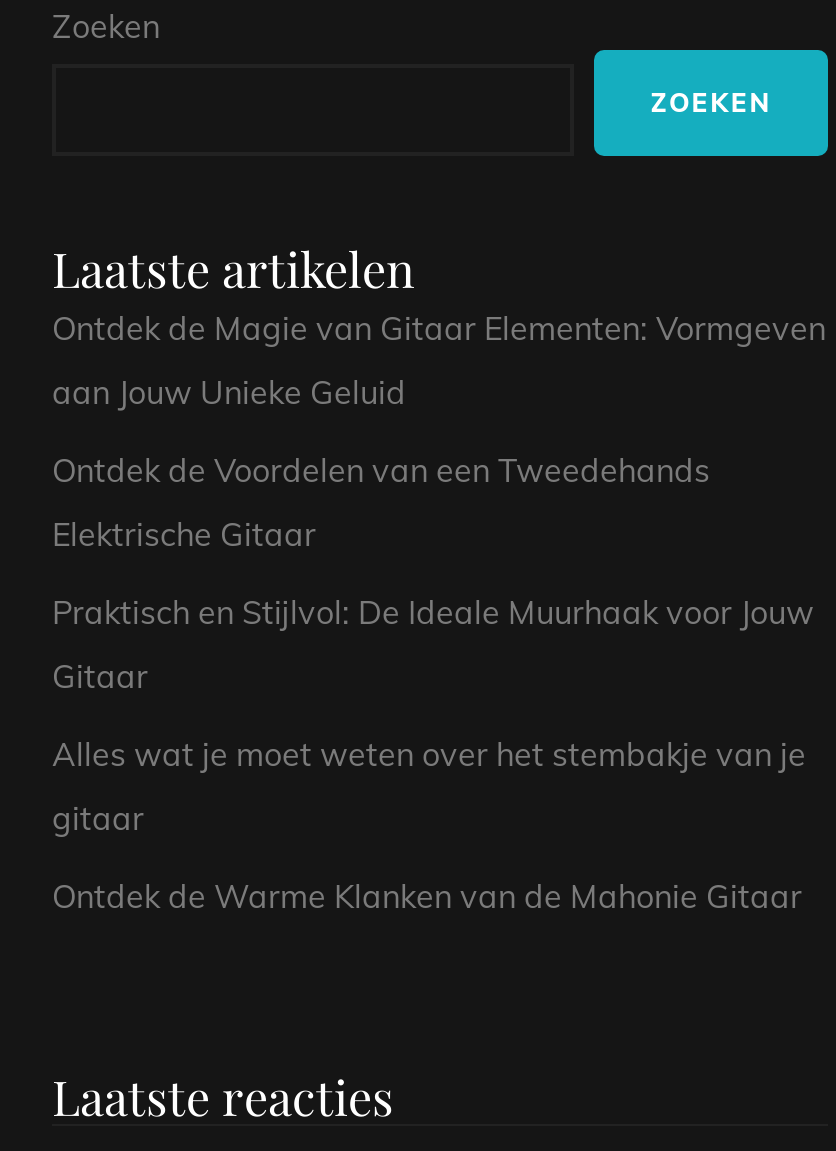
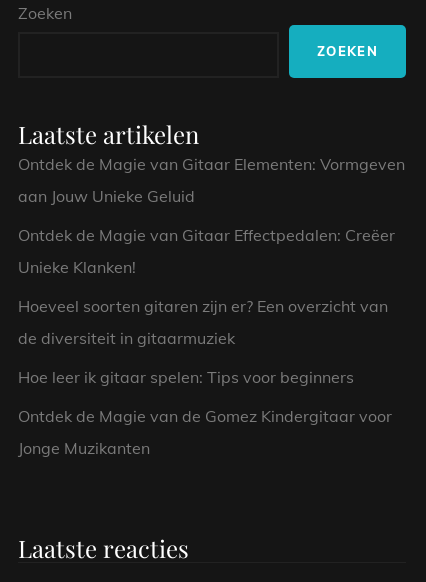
[52,450,710,490] Ontdek de Voordelen van een Tweedehands -> [18,225,395,245] Ontdek de Magie van Gitaar Effectpedalen: Creëer
[52,514,316,554] Elektrische Gitaar -> [18,257,136,277] Unieke Klanken!
[52,592,814,632] Praktisch en Stijlvol: De Ideale Muurhaak voor Jouw -> [18,296,388,316] Hoeveel soorten gitaren zijn er? Een overzicht van
[52,656,148,696] Gitaar -> [18,328,235,348] de diversiteit in gitaarmuziek
[52,734,806,774] Alles wat je moet weten over het stembakje van je -> [18,367,354,387] Hoe leer ik gitaar spelen: Tips voor beginners
[52,798,144,838] gitaar -> [18,406,392,426] Ontdek de Magie van de Gomez Kindergitaar voor
[52,876,802,916] Ontdek de Warme Klanken van de Mahonie Gitaar -> [18,438,150,458] Jonge Muzikanten

